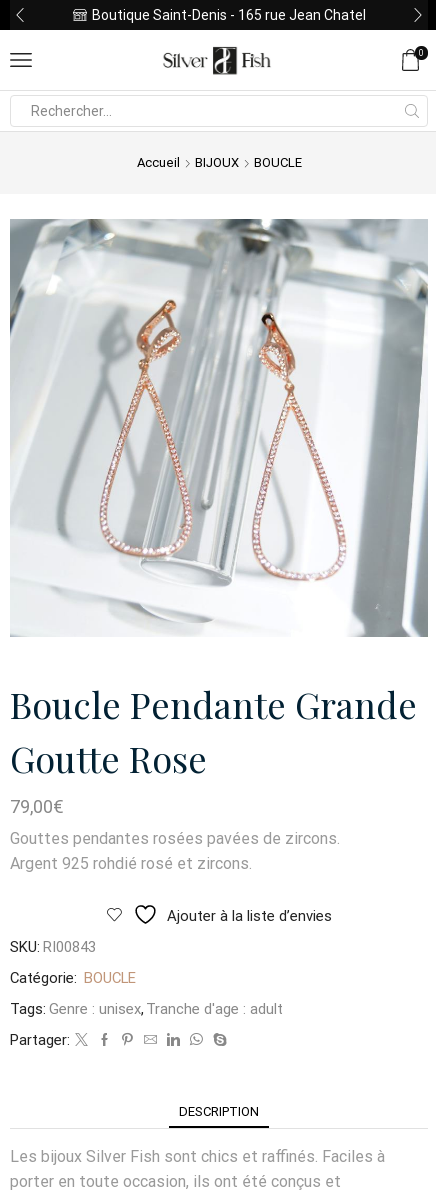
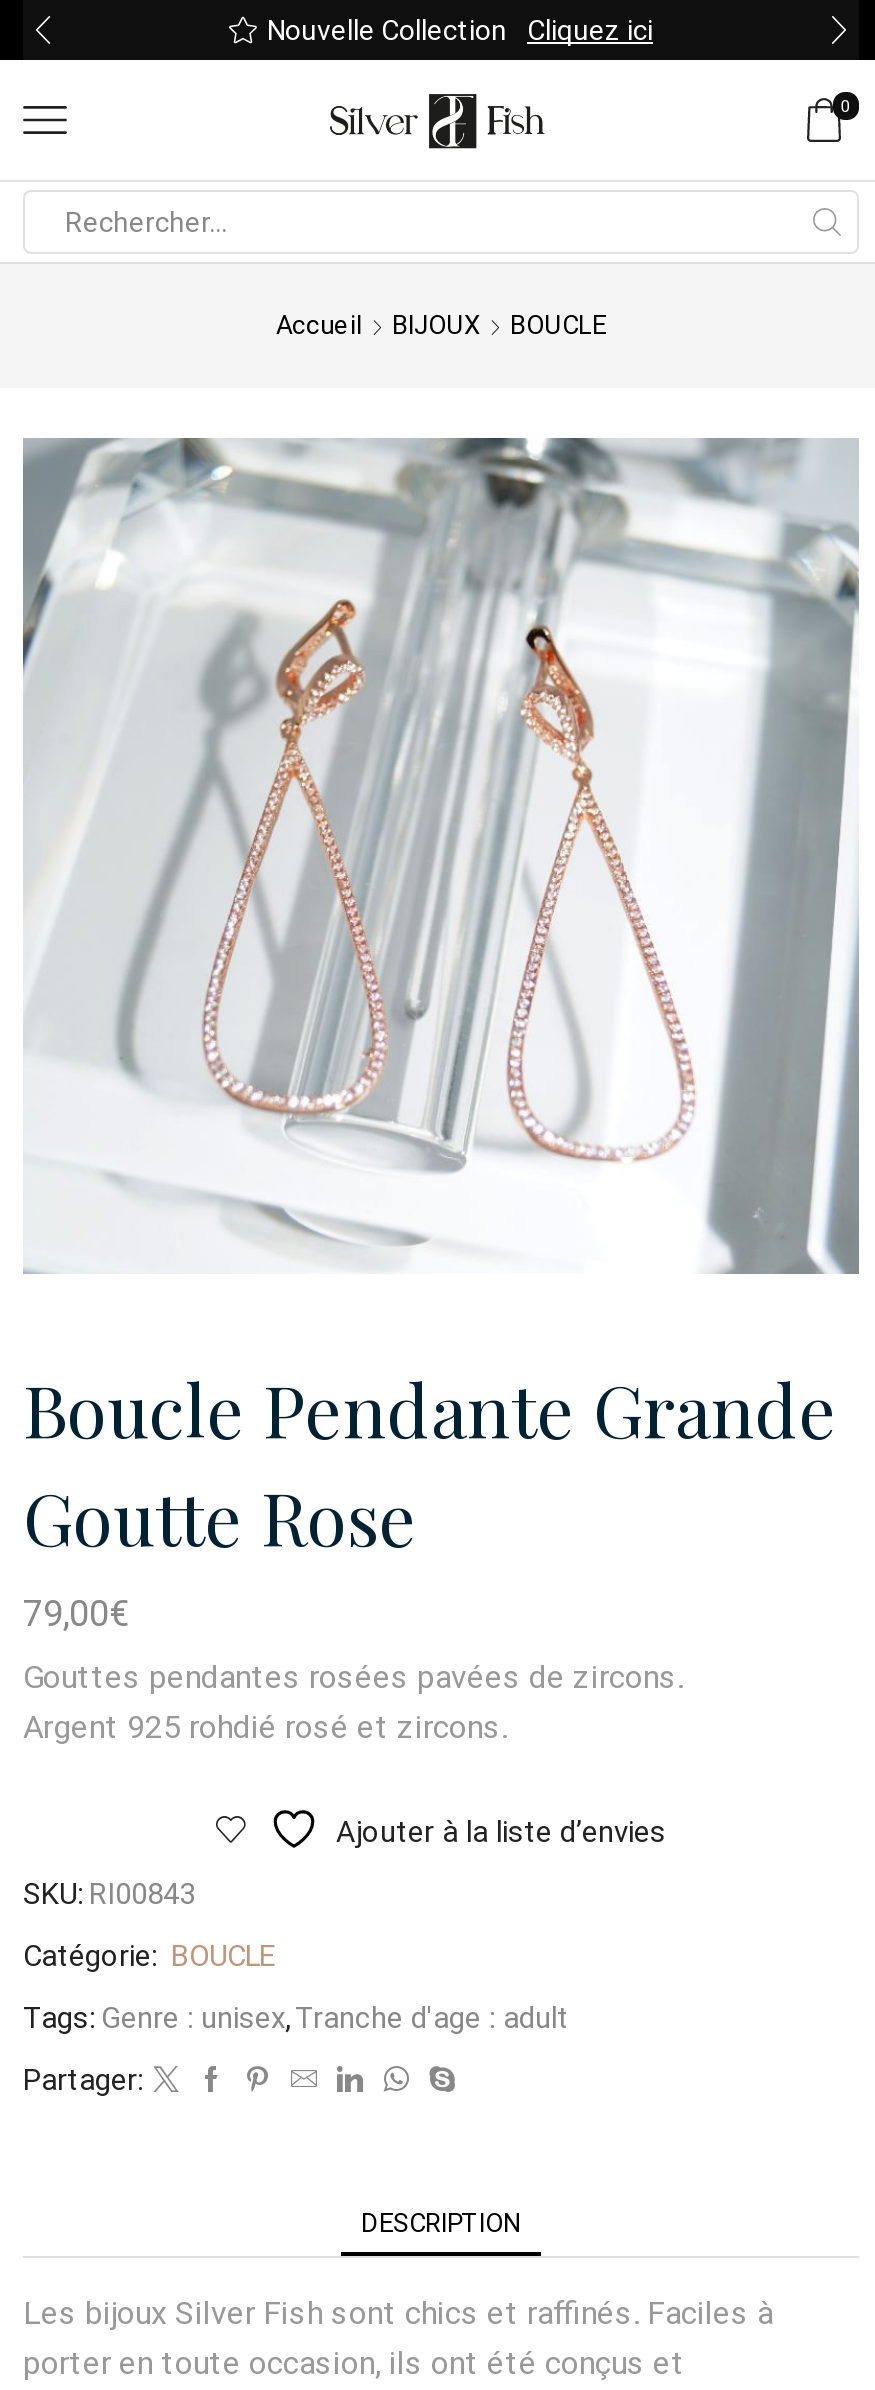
[91,7,365,23] Boutique Saint-Denis - 165 rue Jean Chatel -> [267,14,653,46] Nouvelle Collection | Cliquez ici

